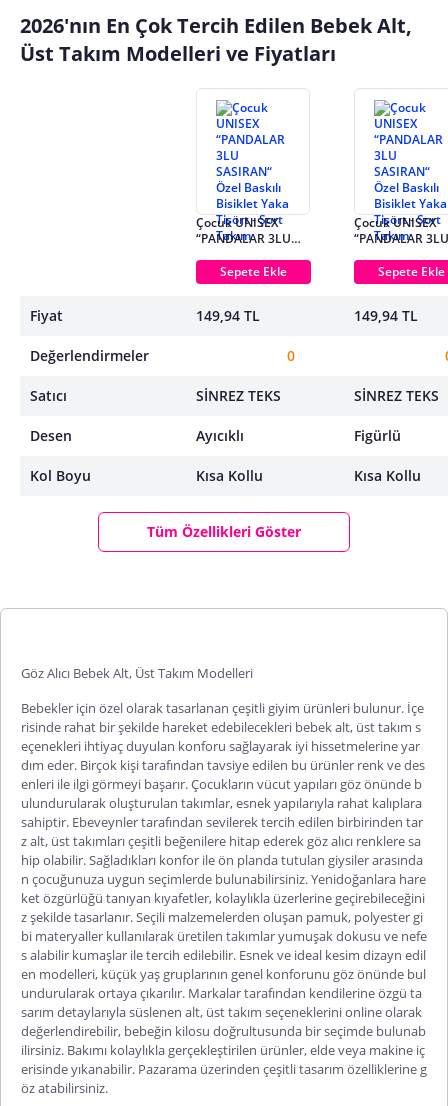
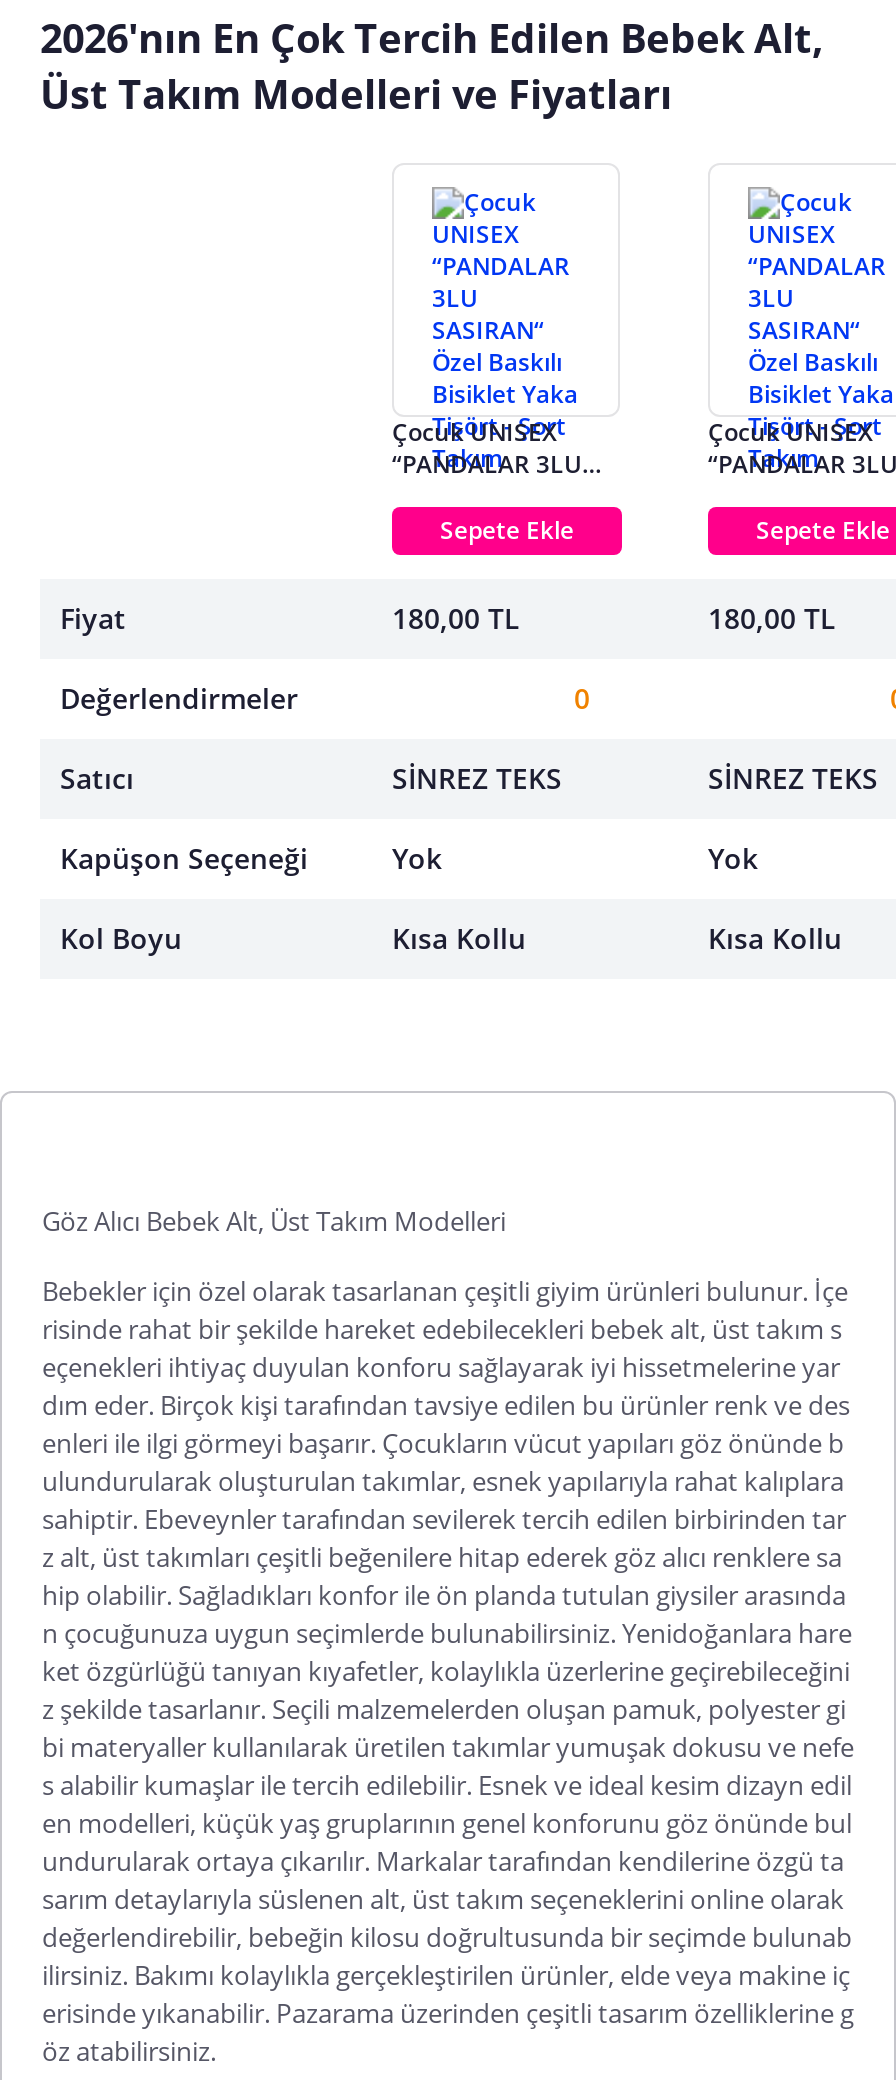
[196,306,260,325] 149,94 TL -> [392,599,520,637] 180,00 TL
[354,306,418,325] 149,94 TL -> [708,599,836,637] 180,00 TL
[30,426,72,445] Desen -> [60,839,308,877] Kapüşon Seçeneği
[196,426,244,445] Ayıcıklı -> [392,839,442,877] Yok
[354,426,401,445] Figürlü -> [708,839,758,877] Yok
[147,522,301,541] Tüm Özellikleri Göster -> none

